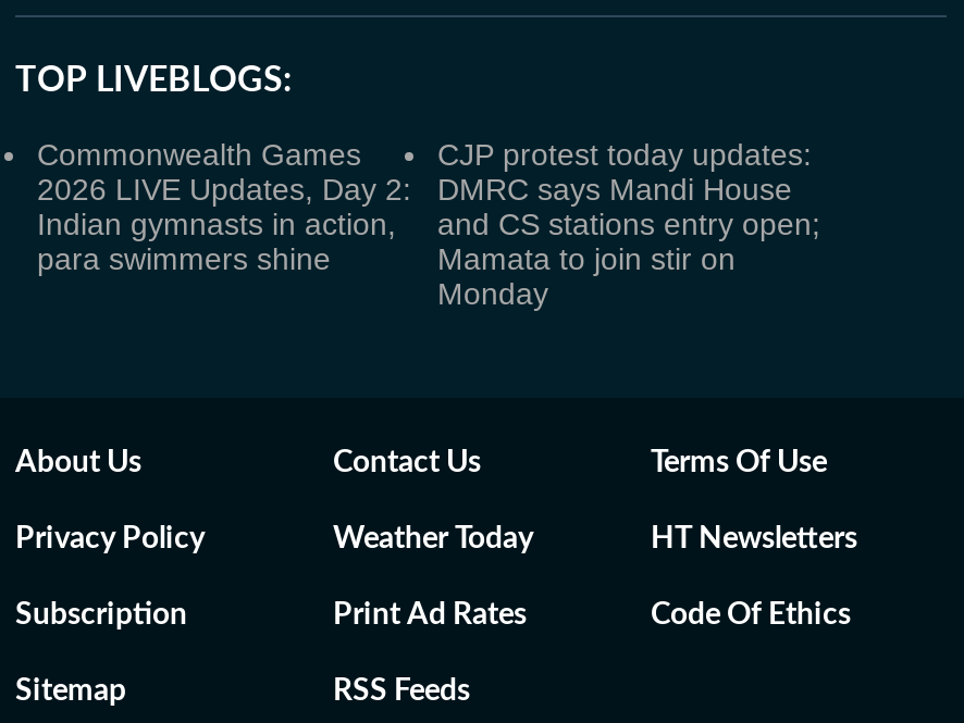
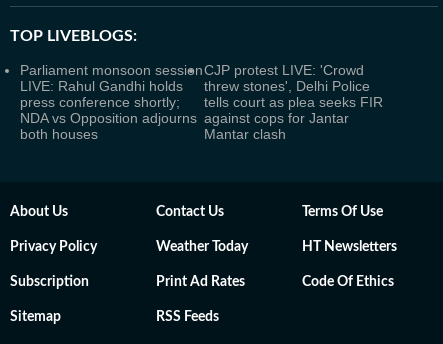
[37,136,411,276] Commonwealth Games | 2026 LIVE Updates, Day 2: | Indian gymnasts in action, | para swimmers shine -> [20,62,203,142] Parliament monsoon session | LIVE: Rahul Gandhi holds | press conference shortly; | NDA vs Opposition adjourns | both houses
[437,136,820,310] CJP protest today updates: | DMRC says Mandi House | and CS stations entry open; | Mamata to join stir on | Monday -> [204,62,383,142] CJP protest LIVE: 'Crowd | threw stones', Delhi Police | tells court as plea seeks FIR | against cops for Jantar | Mantar clash

